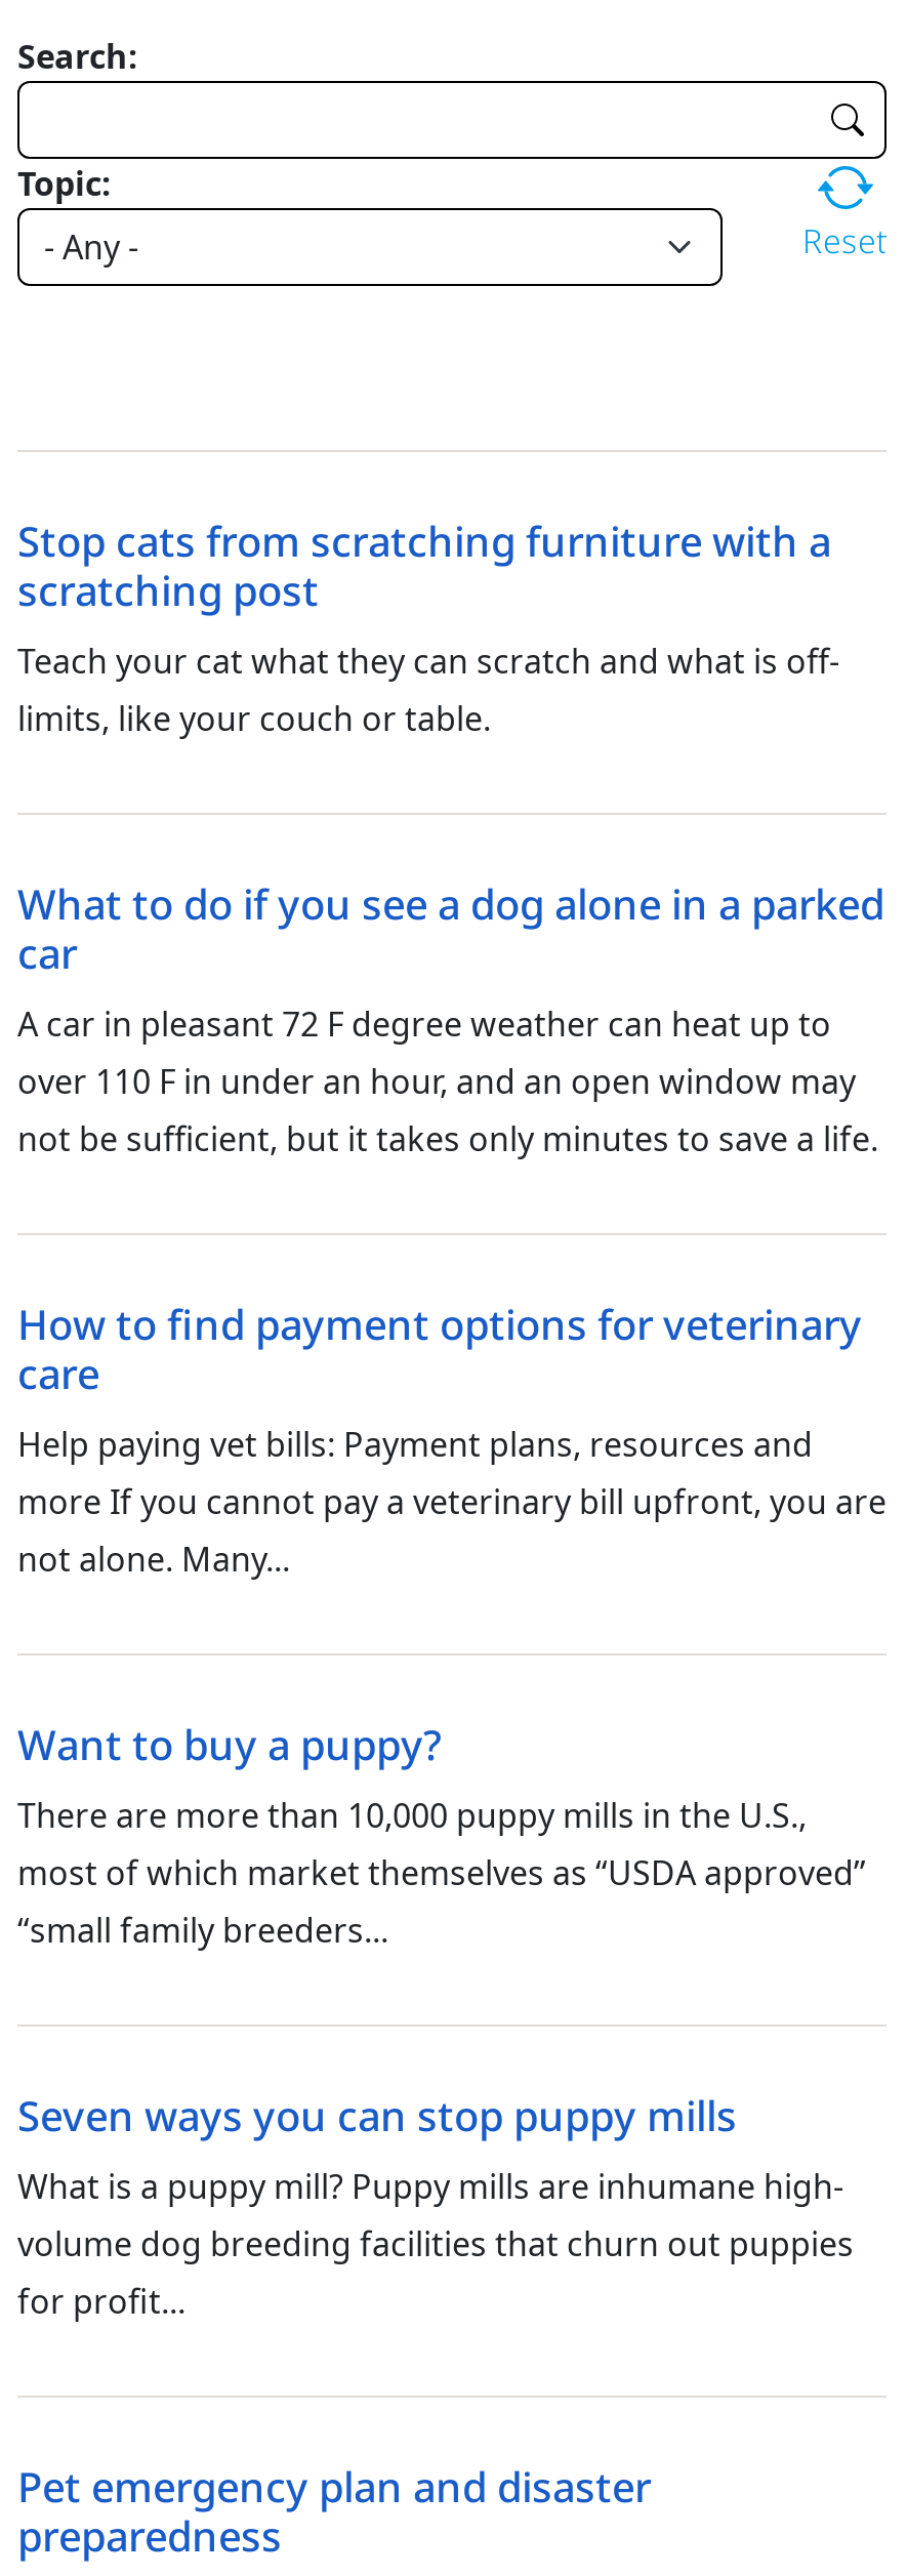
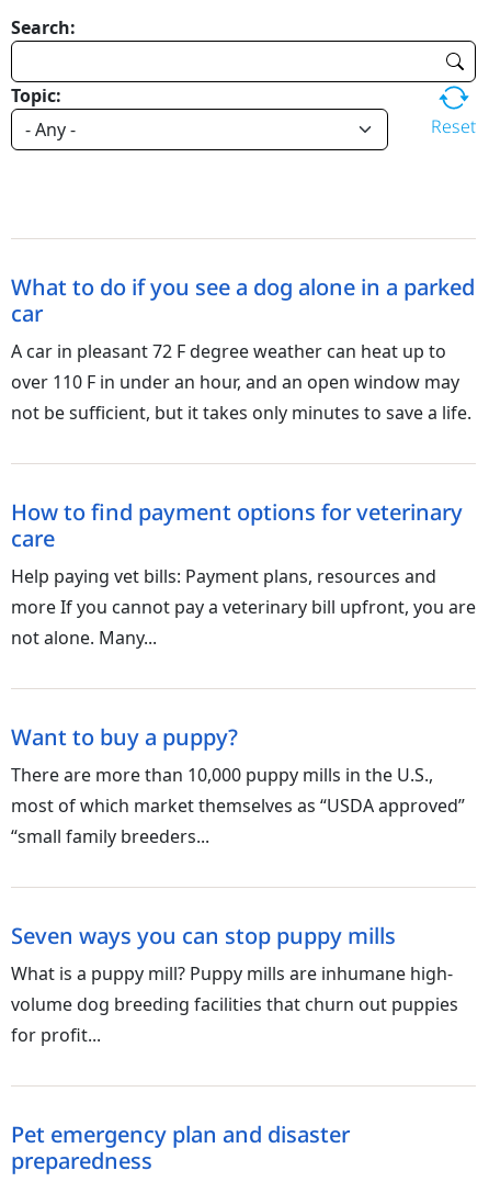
[17,514,839,742] Stop cats from scratching furniture with a | scratching post | Teach your cat what they can scratch and what is off- | limits, like your couch or table. -> none

